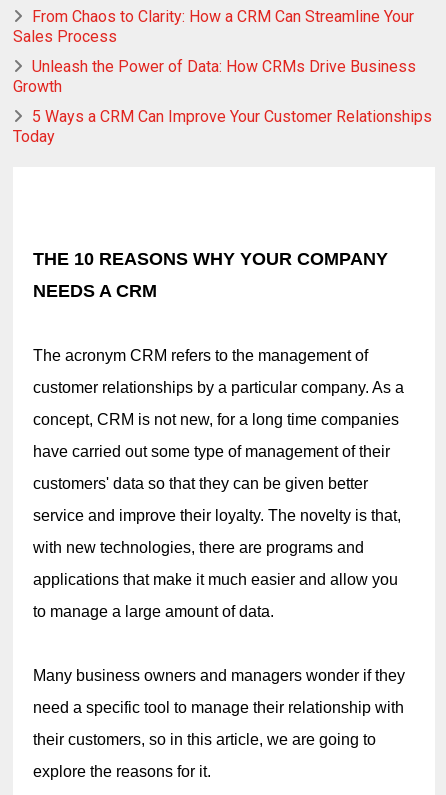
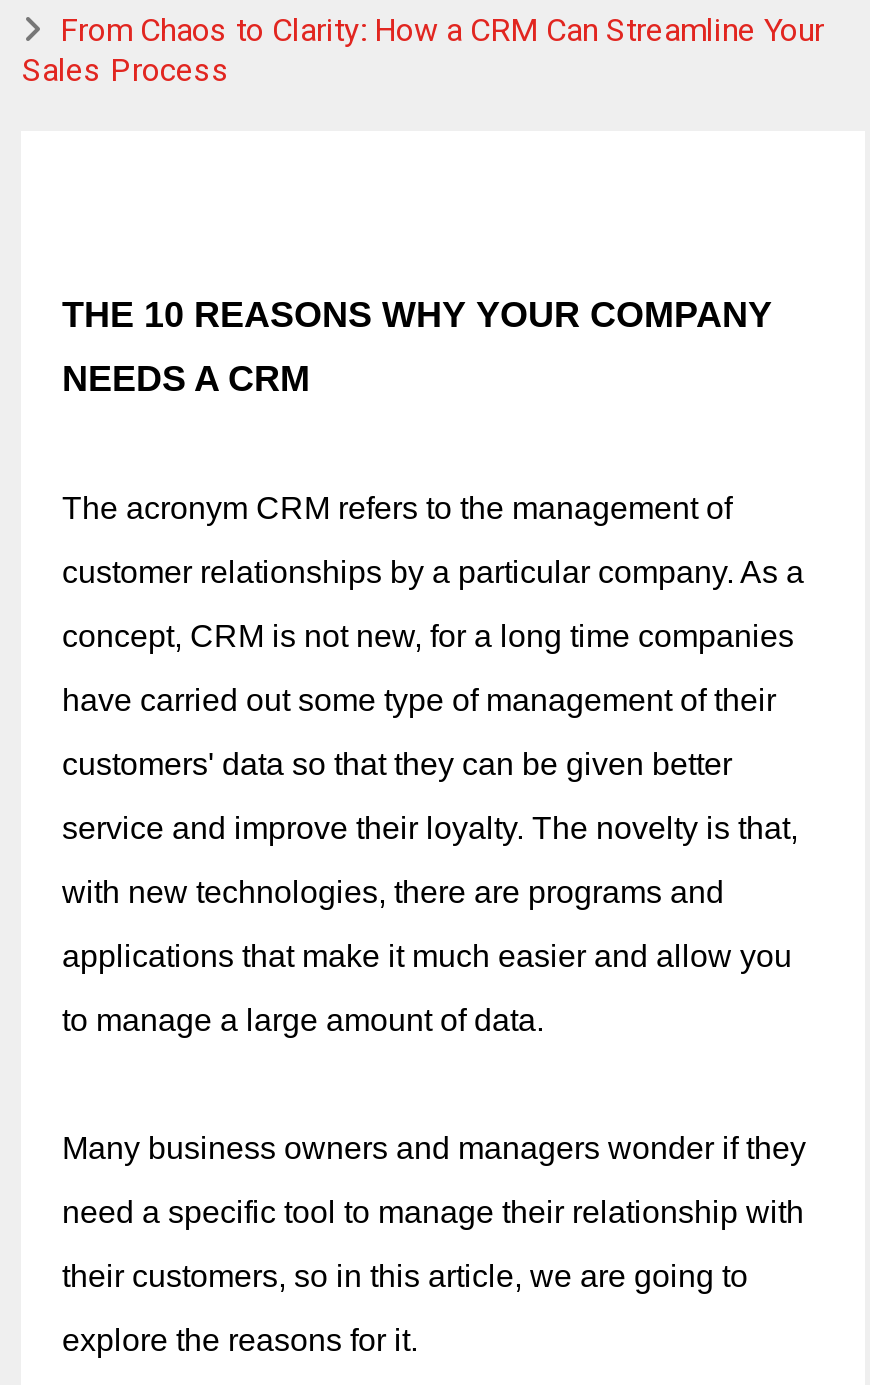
[13,57,432,146] Unleash the Power of Data: How CRMs Drive Business | Growth | 5 Ways a CRM Can Improve Your Customer Relationships | Today -> none

